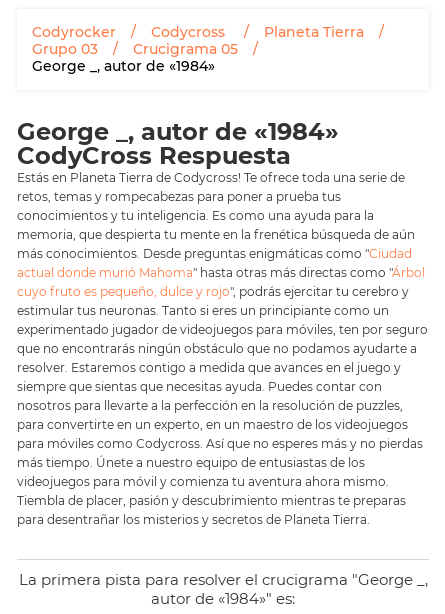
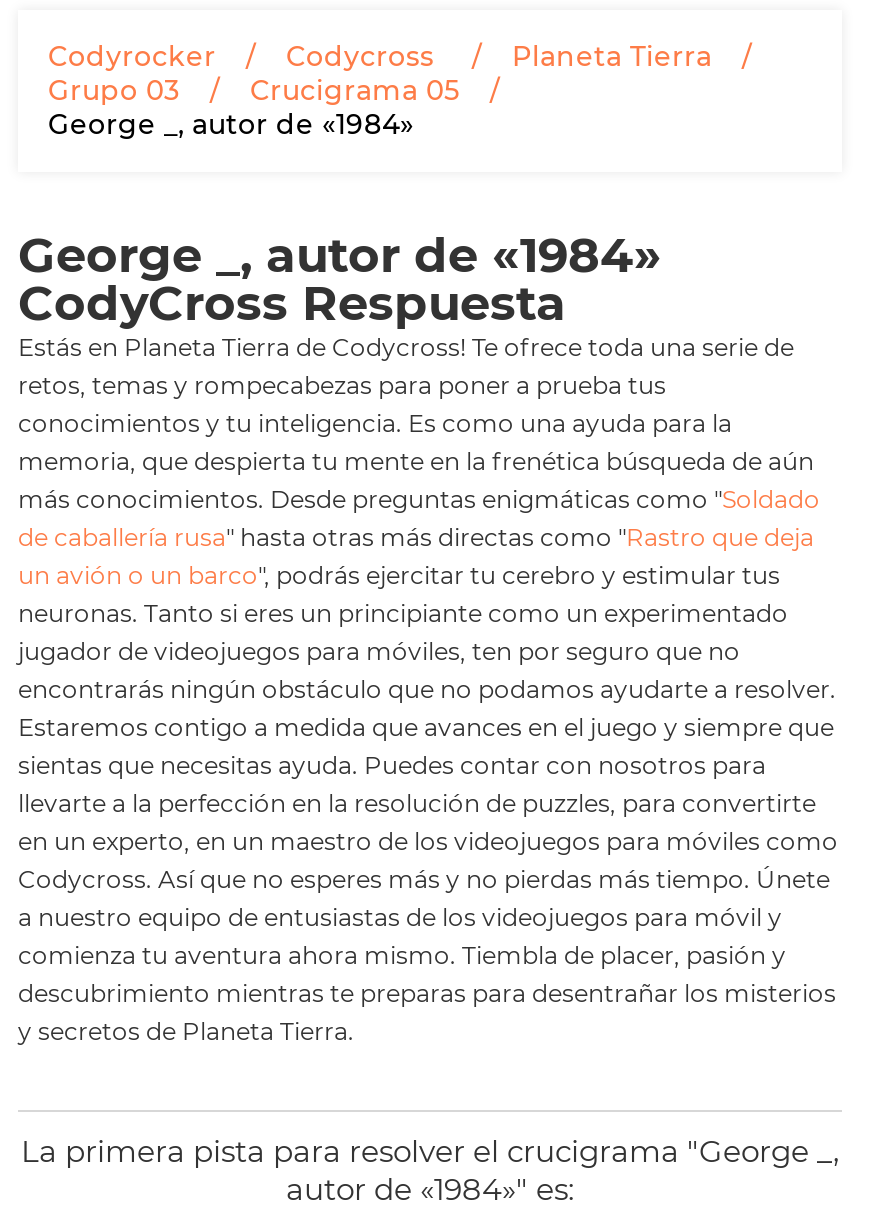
[17,246,428,527] más conocimientos. Desde preguntas enigmáticas como " Ciudad | actual donde murió Mahoma" hasta otras más directas como " Árbol | cuyo fruto es pequeño, dulce y rojo", podrás ejercitar tu cerebro y | estimular tus neuronas. Tanto si eres un principiante como un | experimentado jugador de videojuegos para móviles, ten por seguro | que no encontrarás ningún obstáculo que no podamos ayudarte a | resolver. Estaremos contigo a medida que avances en el juego y | siempre que sientas que necesitas ayuda. Puedes contar con | nosotros para llevarte a la perfección en la resolución de puzzles, | para convertirte en un experto, en un maestro de los videojuegos | para móviles como Codycross. Así que no esperes más y no pierdas | más tiempo. Únete a nuestro equipo de entusiastas de los | videojuegos para móvil y comienza tu aventura ahora mismo. | Tiembla de placer, pasión y descubrimiento mientras te preparas | para desentrañar los misterios y secretos de Planeta Tierra. -> [18,484,838,1046] más conocimientos. Desde preguntas enigmáticas como " Soldado | de caballería rusa" hasta otras más directas como " Rastro que deja | un avión o un barco", podrás ejercitar tu cerebro y estimular tus | neuronas. Tanto si eres un principiante como un experimentado | jugador de videojuegos para móviles, ten por seguro que no | encontrarás ningún obstáculo que no podamos ayudarte a resolver. | Estaremos contigo a medida que avances en el juego y siempre que | sientas que necesitas ayuda. Puedes contar con nosotros para | llevarte a la perfección en la resolución de puzzles, para convertirte | en un experto, en un maestro de los videojuegos para móviles como | Codycross. Así que no esperes más y no pierdas más tiempo. Únete | a nuestro equipo de entusiastas de los videojuegos para móvil y | comienza tu aventura ahora mismo. Tiembla de placer, pasión y | descubrimiento mientras te preparas para desentrañar los misterios | y secretos de Planeta Tierra.

